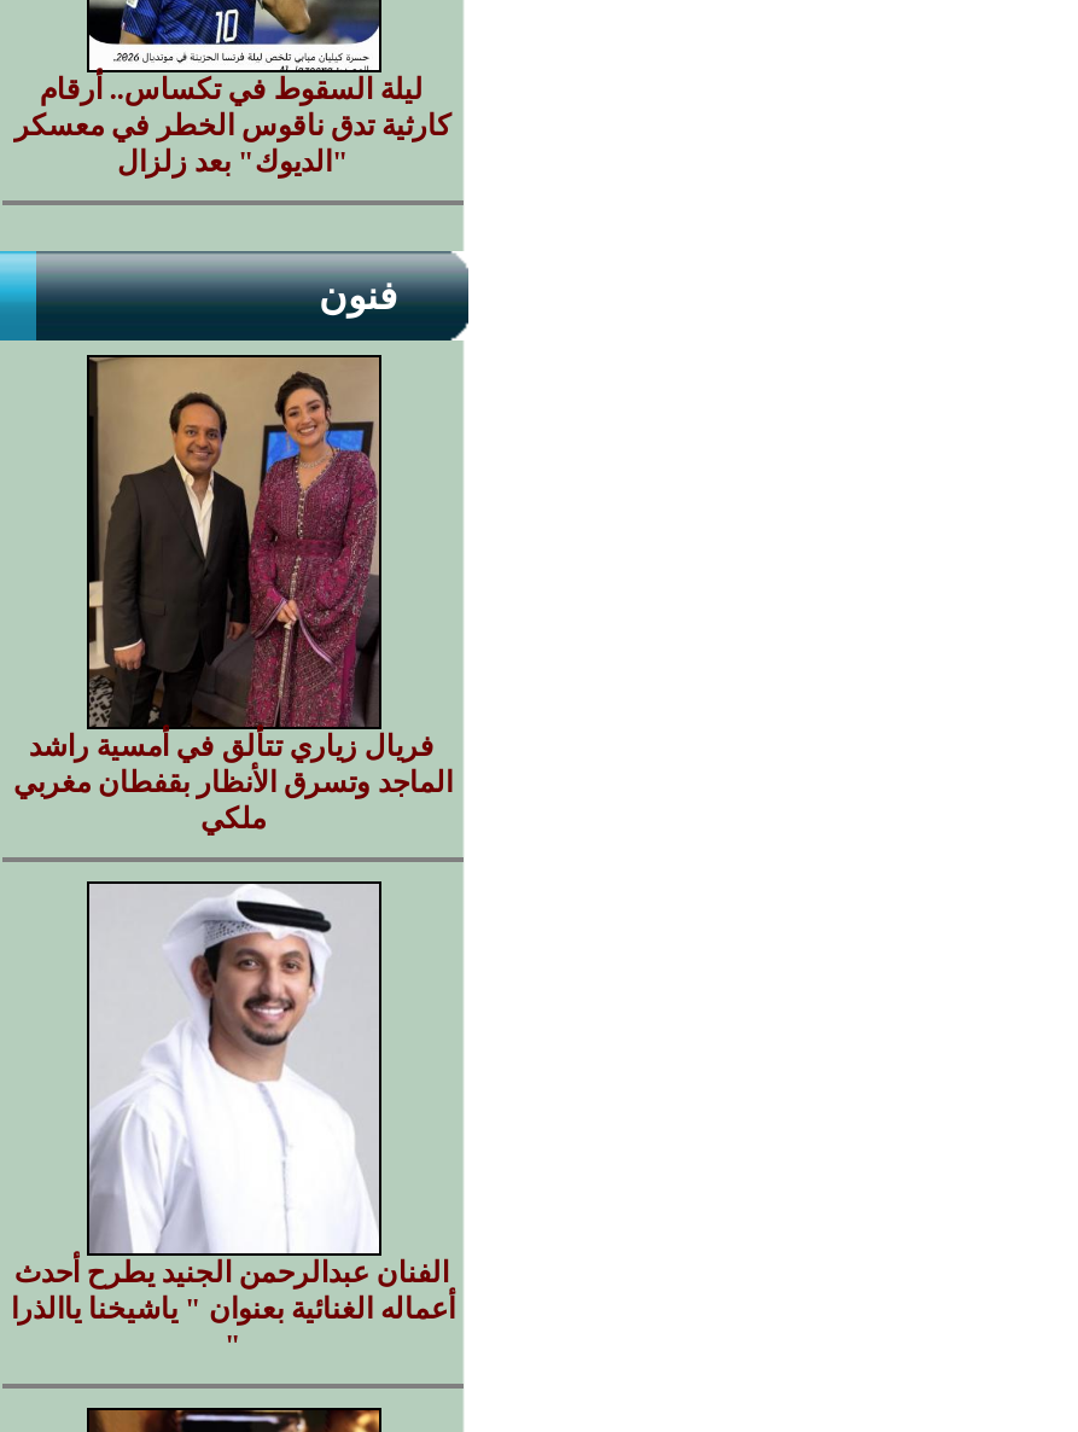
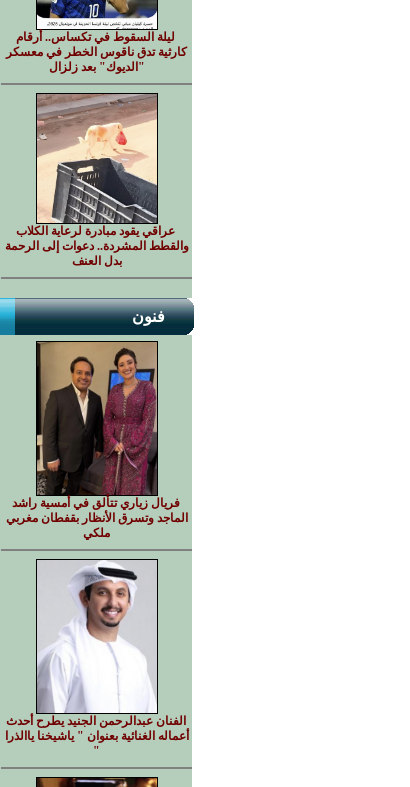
none -> [10,92,194,268] [image] | عراقي يقود مبادرة لرعاية الكلاب | والقطط المشردة.. دعوات إلى الرحمة | بدل العنف

